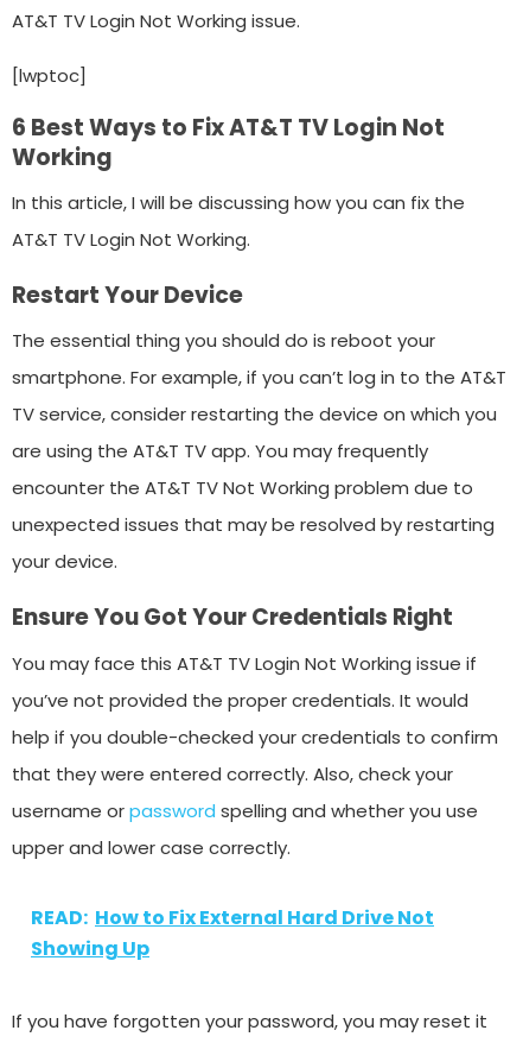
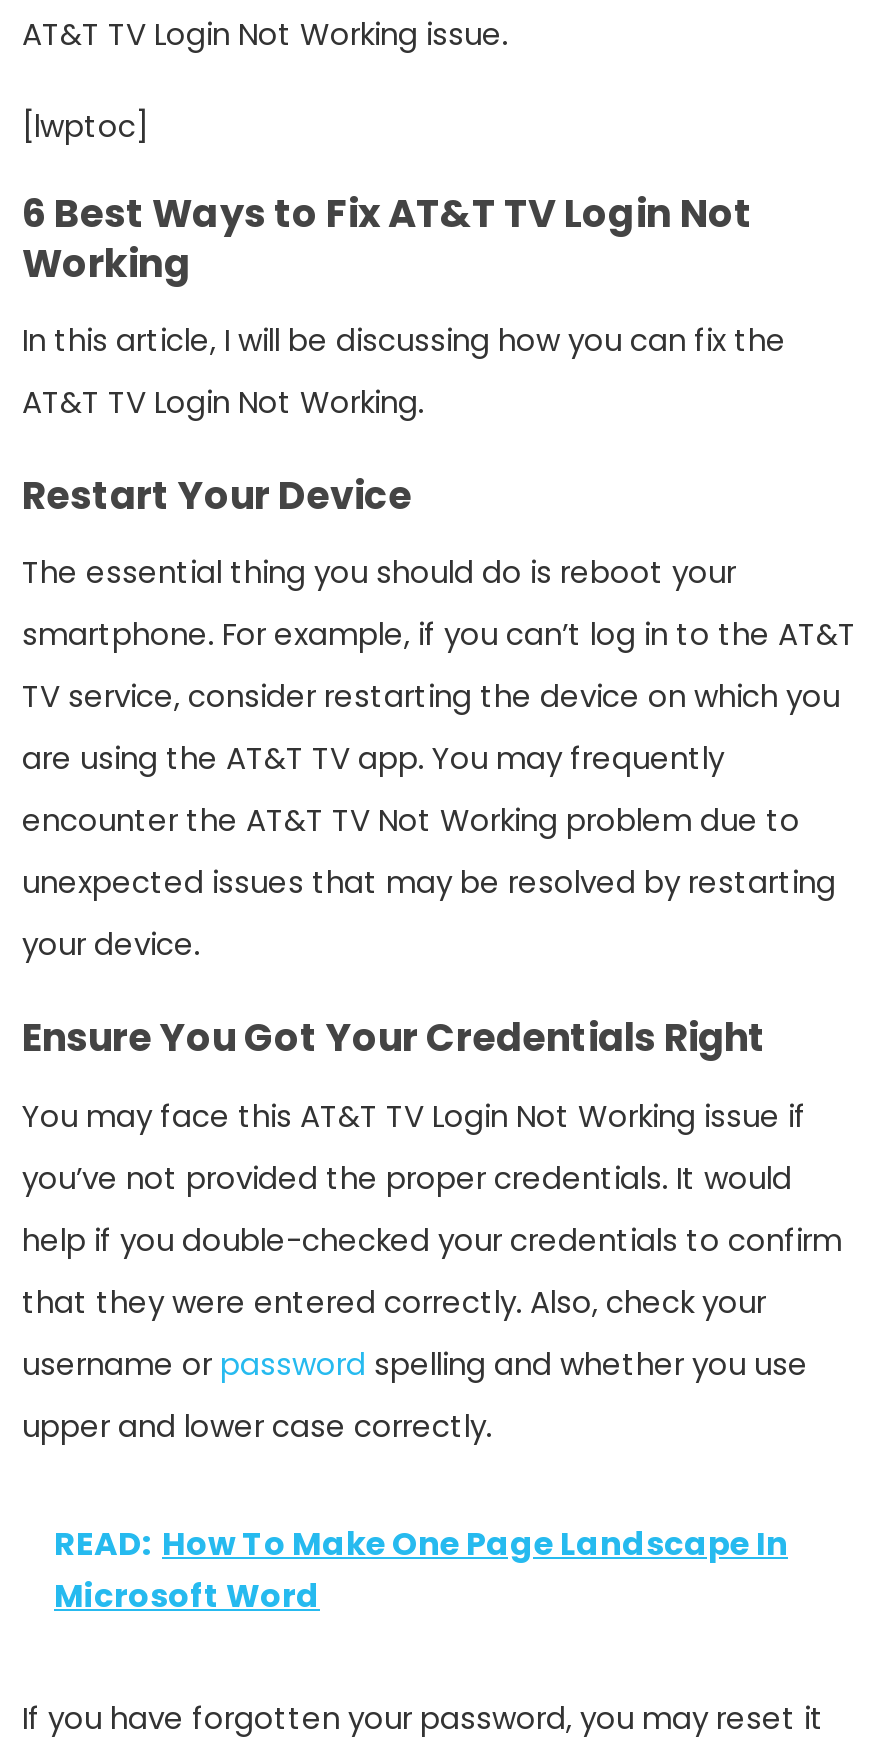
[31,904,434,962] READ: How to Fix External Hard Drive Not | Showing Up -> [54,1520,788,1618] READ: How To Make One Page Landscape In | Microsoft Word

